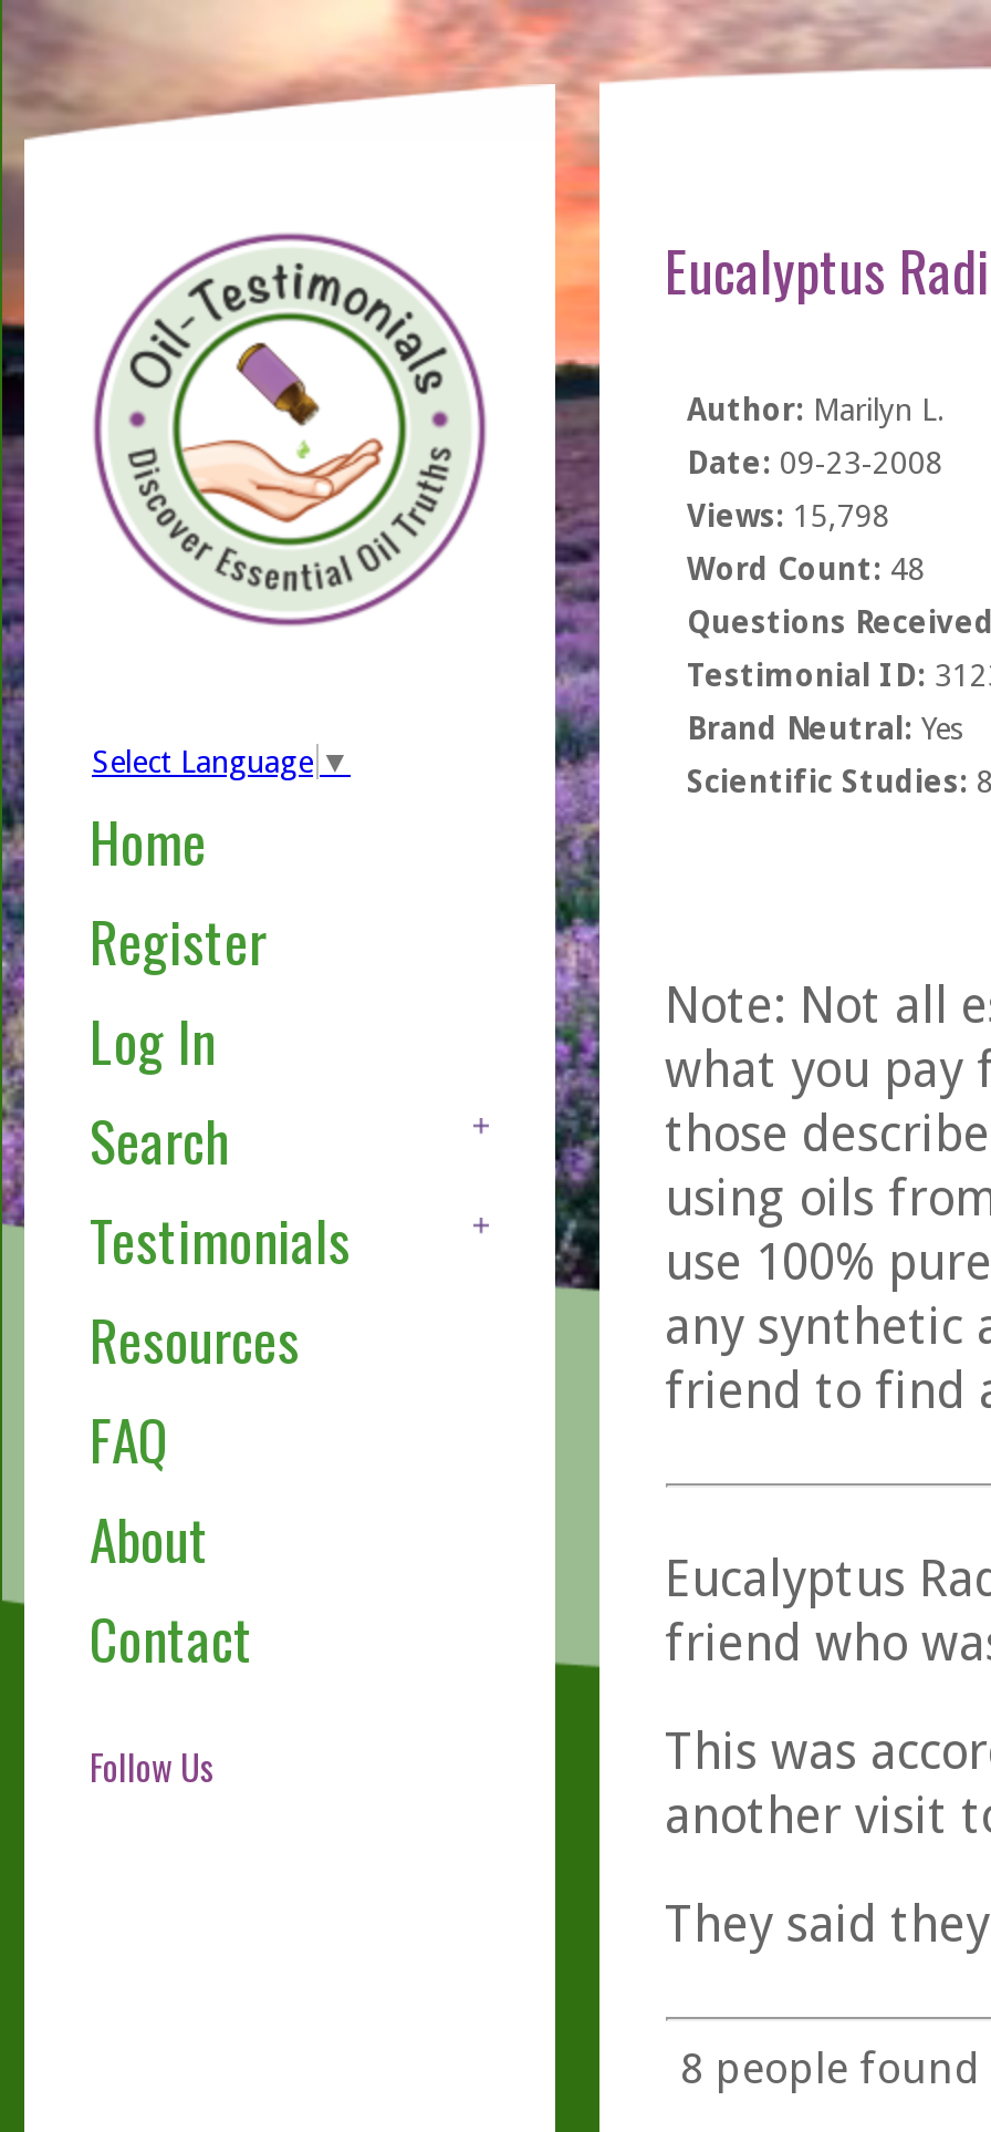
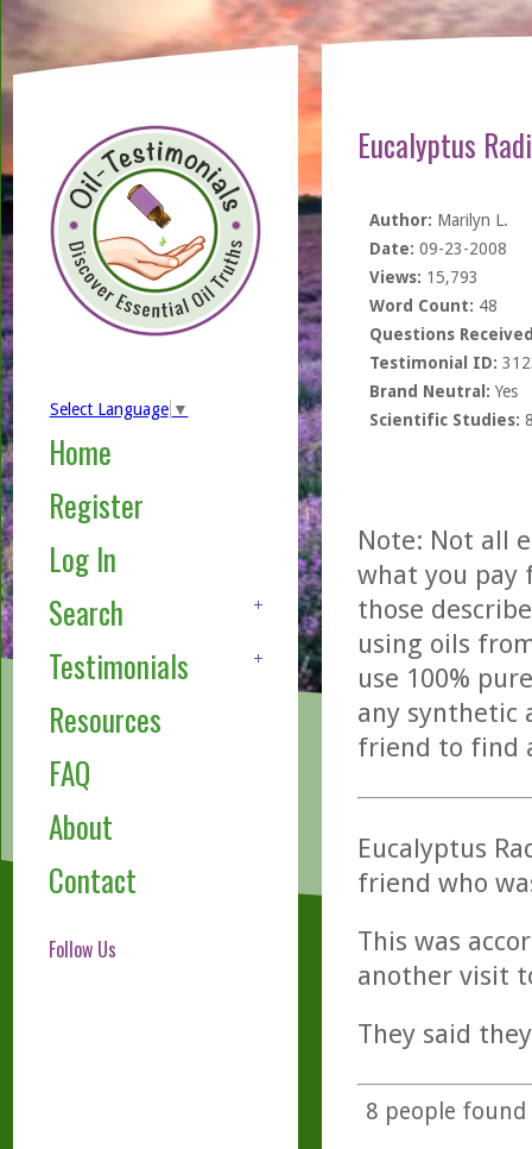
[687,498,890,534] Views: 15,798 -> [369,268,478,287] Views: 15,793

